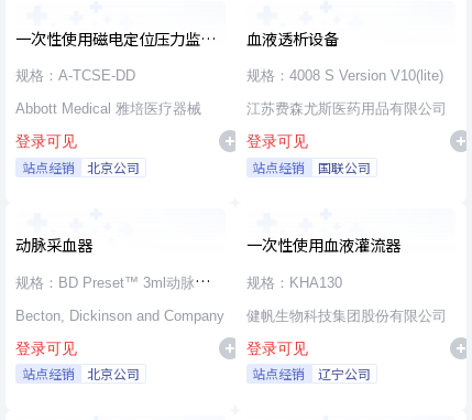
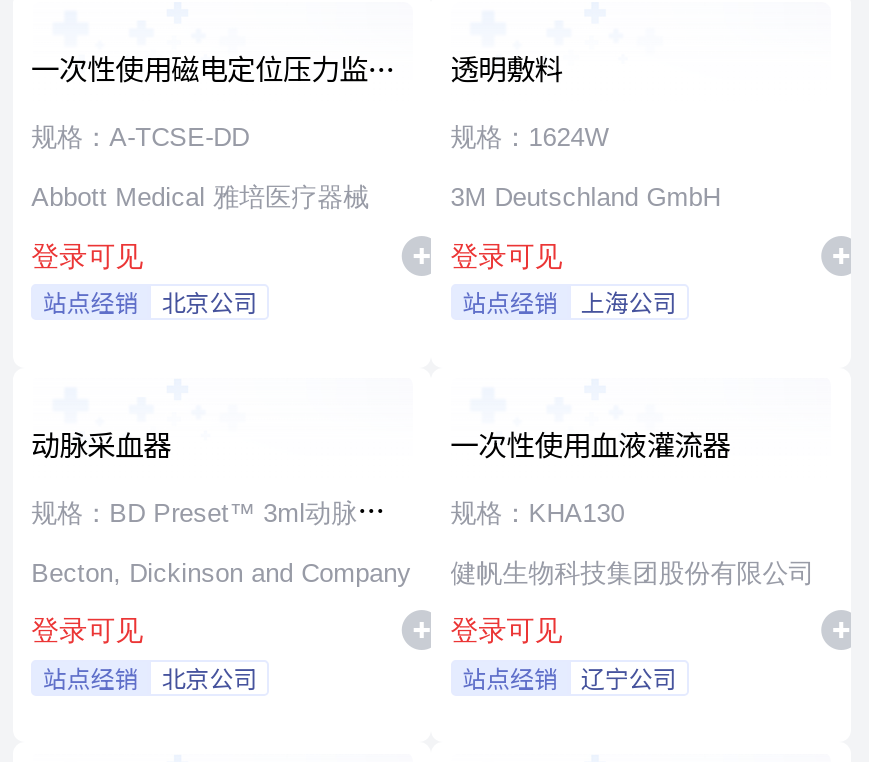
[246,26,339,49] 血液透析设备 -> [451,47,563,89] 透明敷料
[246,68,443,84] 规格：4008 S Version V10(lite) -> [451,123,609,153] 规格：1624W
[246,101,446,117] 江苏费森尤斯医药用品有限公司 -> [451,183,721,213] 3M Deutschland GmbH
[318,157,371,176] 国联公司 -> [581,285,677,319] 上海公司

